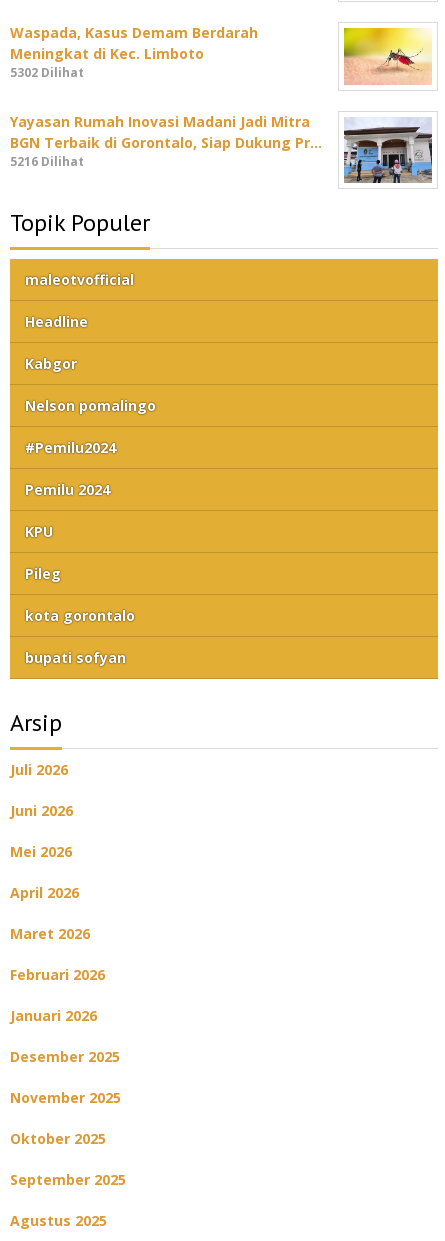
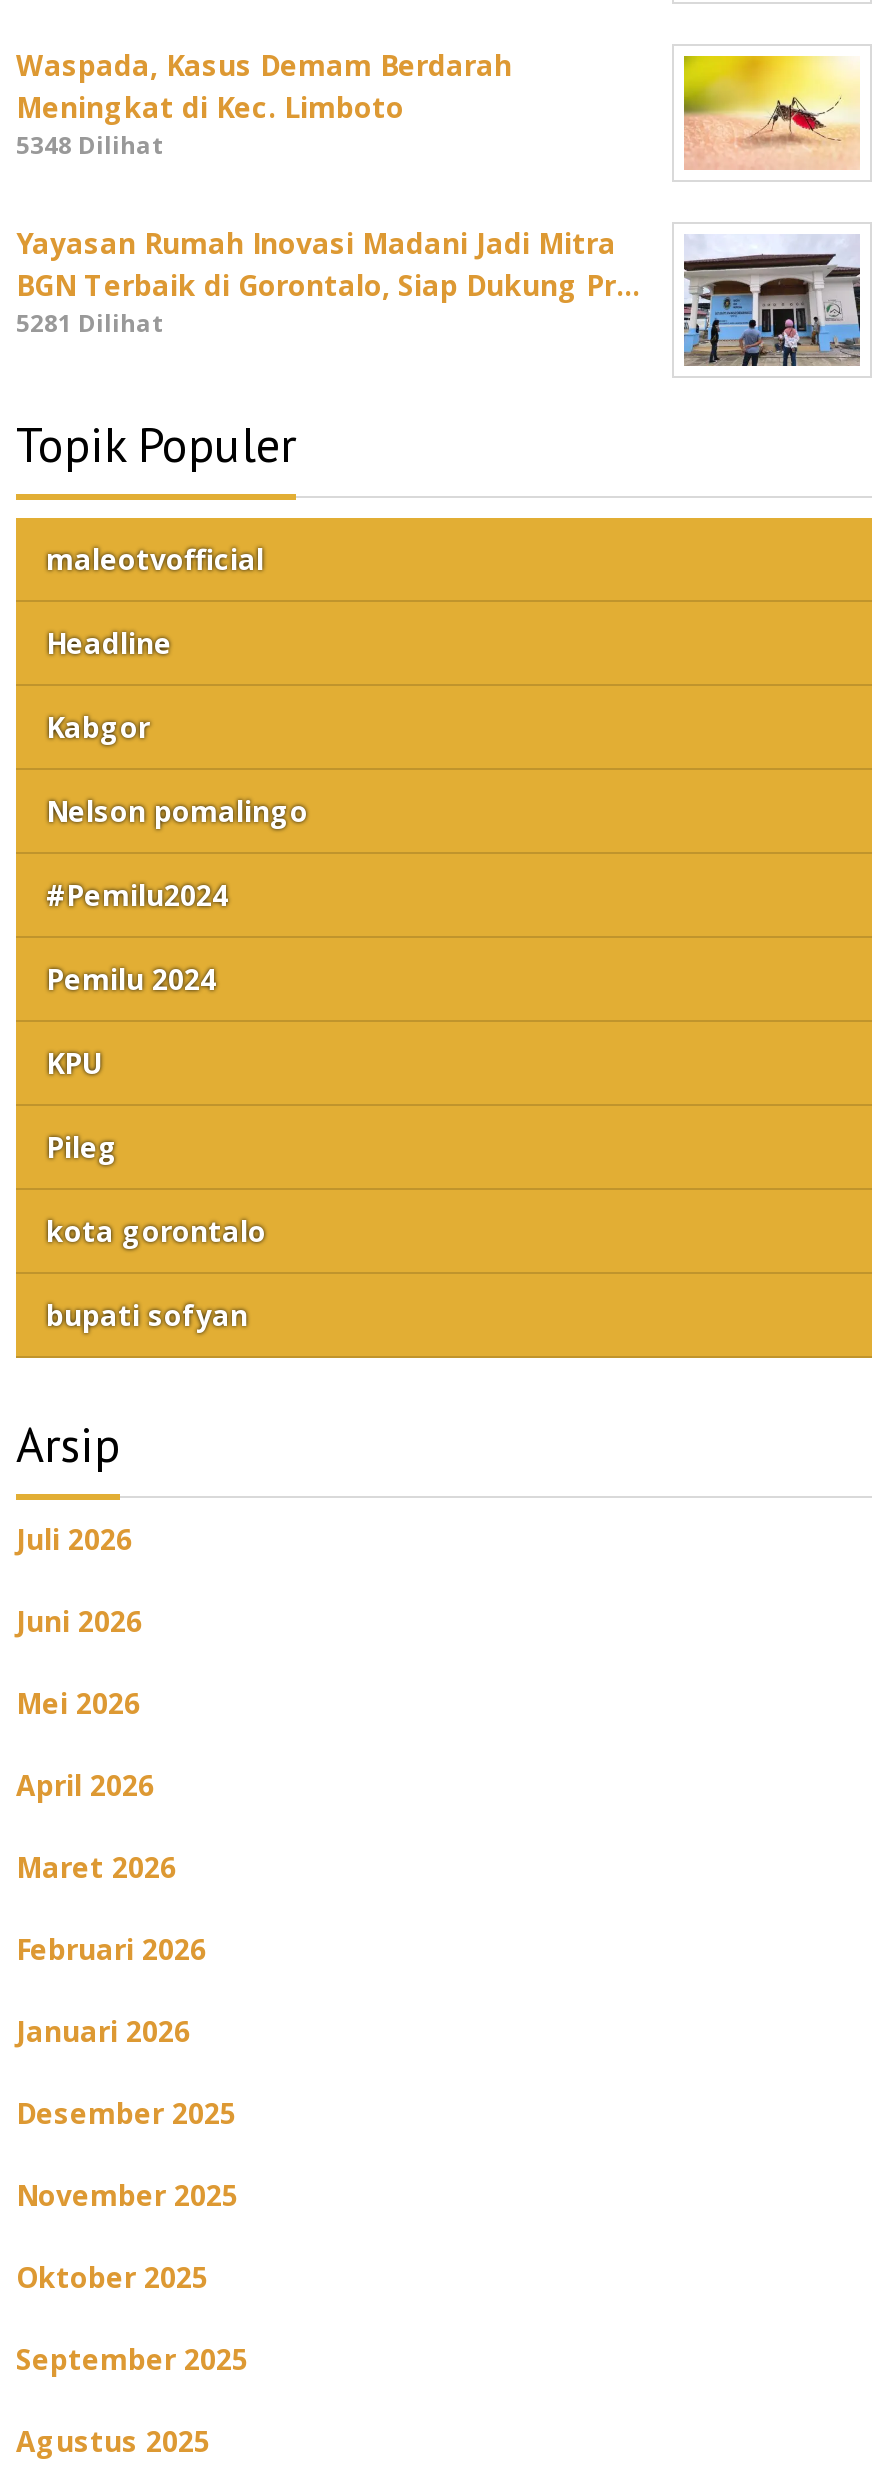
[10,64,84,81] 5302 Dilihat -> [16,128,164,162] 5348 Dilihat
[10,153,84,170] 5216 Dilihat -> [16,307,164,341] 5281 Dilihat

